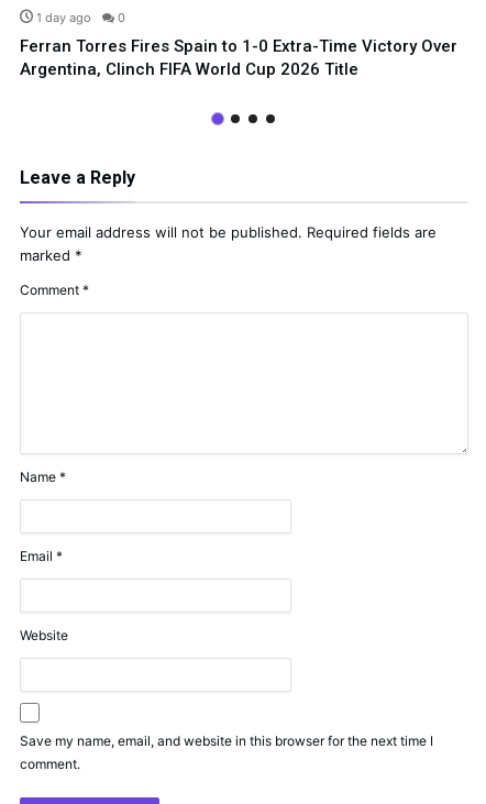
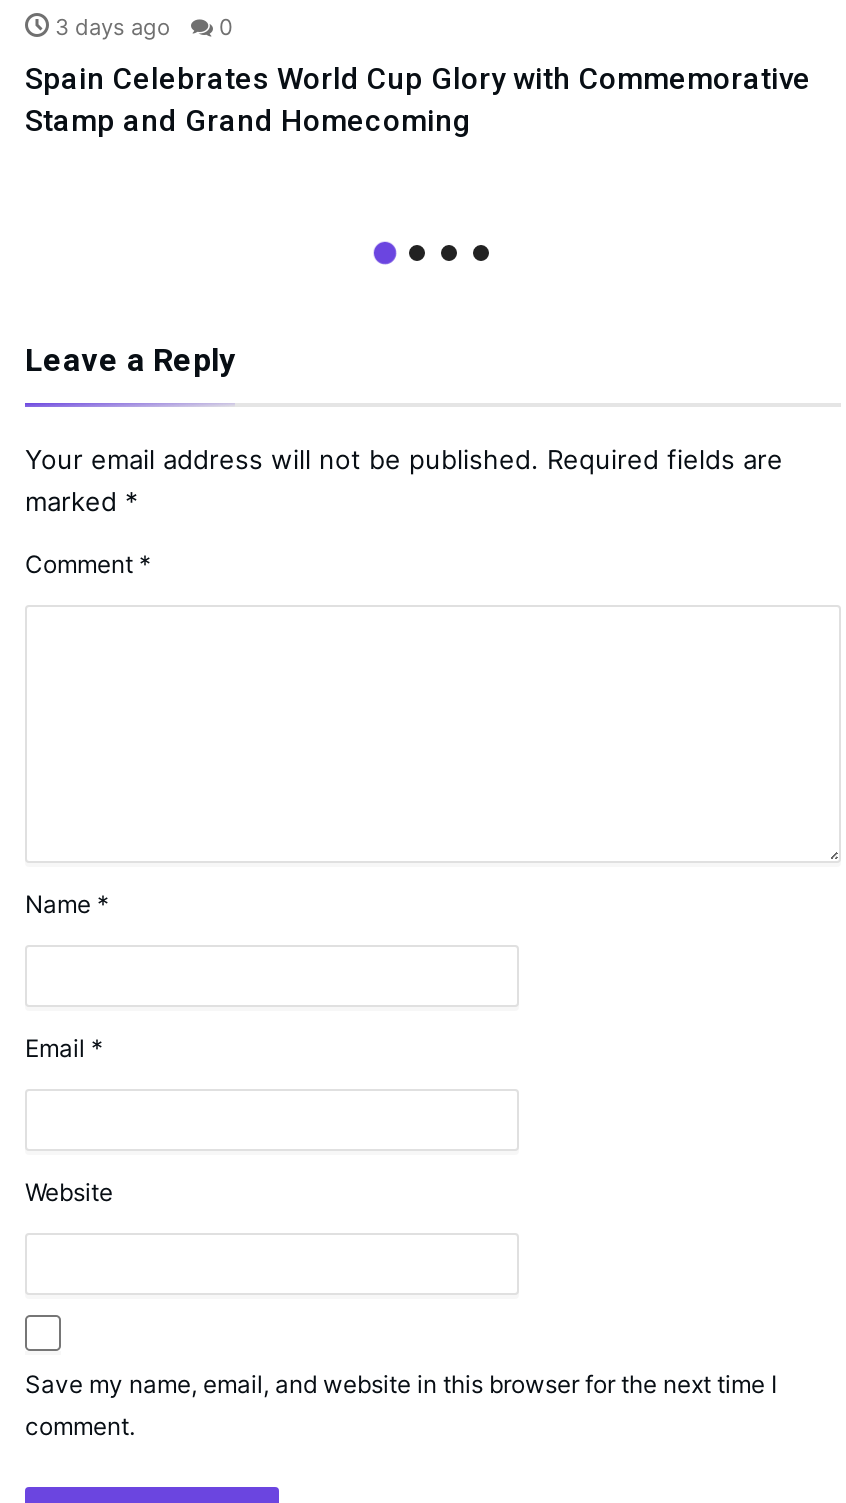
[36,10,125,25] 1 day ago 0 -> [55,13,233,41] 3 days ago 0
[20,36,457,79] Ferran Torres Fires Spain to 1-0 Extra-Time Victory Over | Argentina, Clinch FIFA World Cup 2026 Title -> [25,61,811,139] Spain Celebrates World Cup Glory with Commemorative | Stamp and Grand Homecoming

